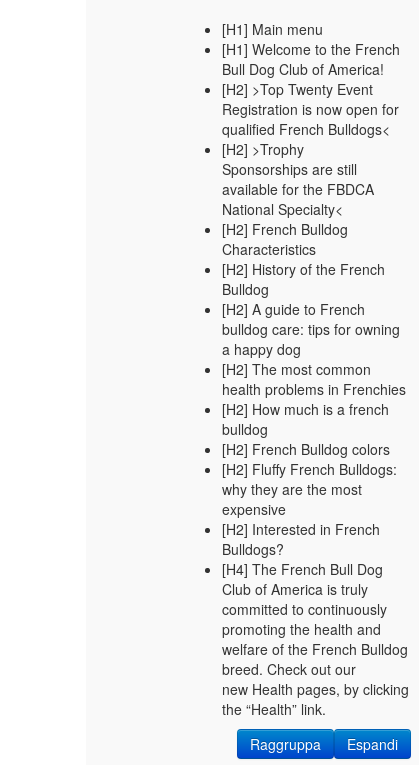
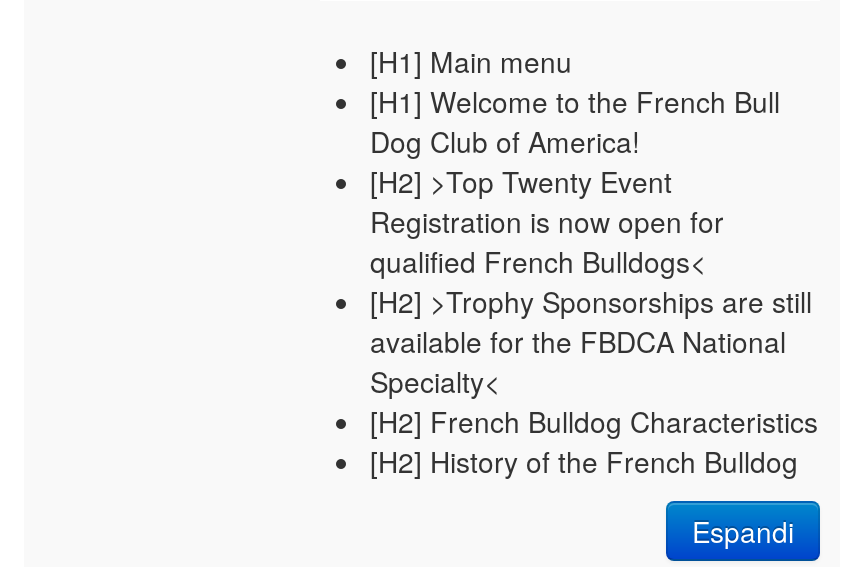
[222,139,409,719] [H2] >Trophy | Sponsorships are still | available for the FBDCA | National Specialty< | [H2] French Bulldog | Characteristics | [H2] History of the French | Bulldog | [H2] A guide to French | bulldog care: tips for owning | a happy dog | [H2] The most common | health problems in Frenchies | [H2] How much is a french | bulldog | [H2] French Bulldog colors | [H2] Fluffy French Bulldogs: | why they are the most | expensive | [H2] Interested in French | Bulldogs? | [H4] The French Bull Dog | Club of America is truly | committed to continuously | promoting the health and | welfare of the French Bulldog | breed. Check out our | new Health pages, by clicking | the “Health” link. -> [370,281,818,481] [H2] >Trophy Sponsorships are still | available for the FBDCA National | Specialty< | [H2] French Bulldog Characteristics | [H2] History of the French Bulldog
[250,734,321,754] Raggruppa -> none

